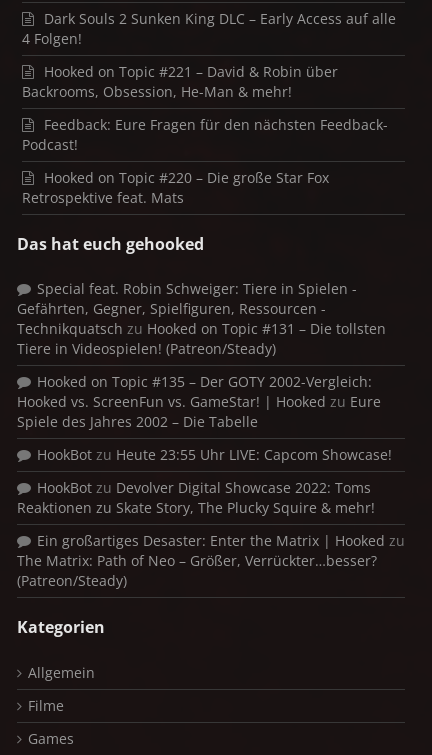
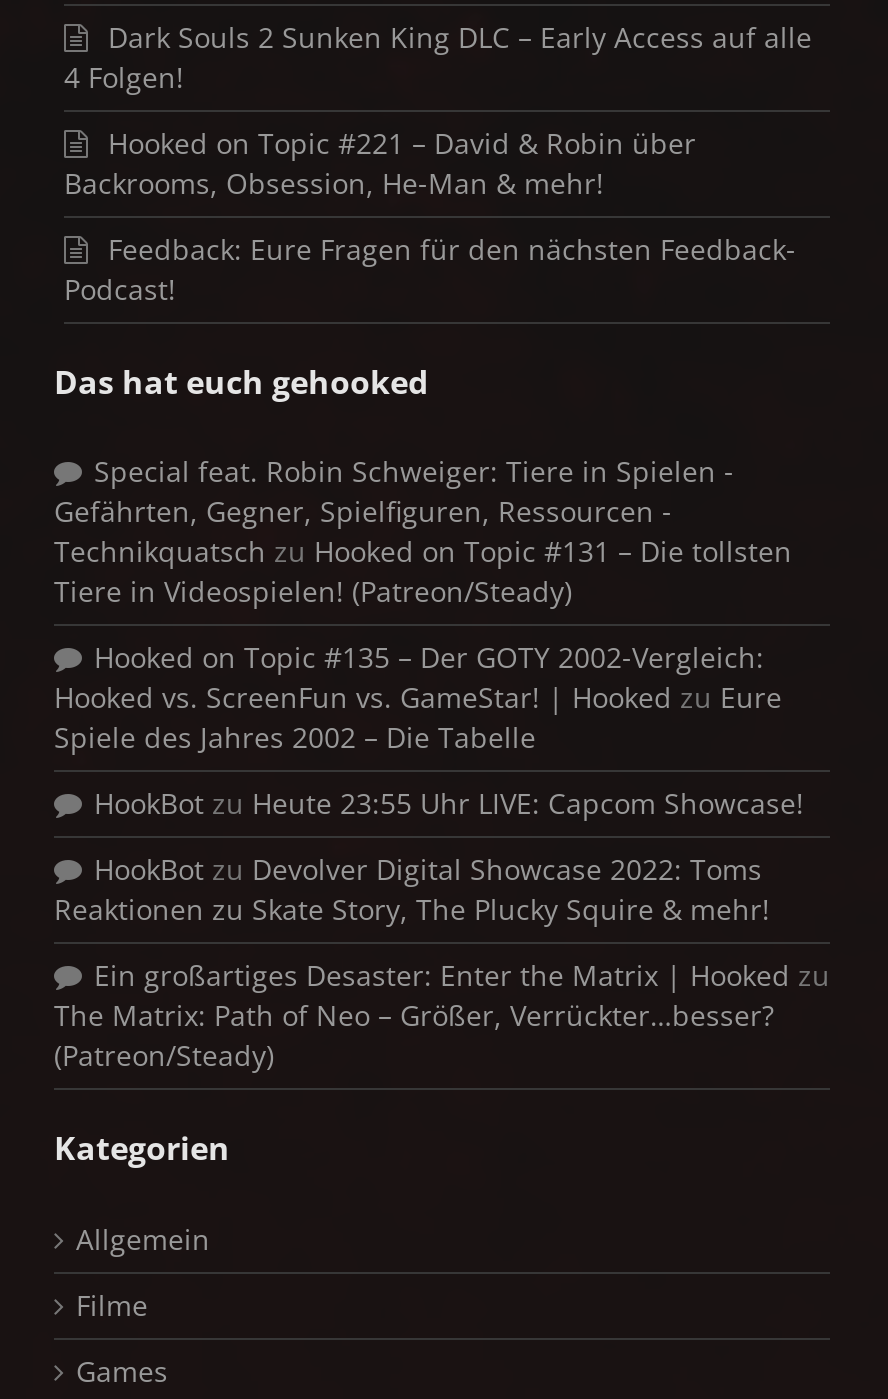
[22,168,329,207] Hooked on Topic #220 – Die große Star Fox | Retrospektive feat. Mats -> none

